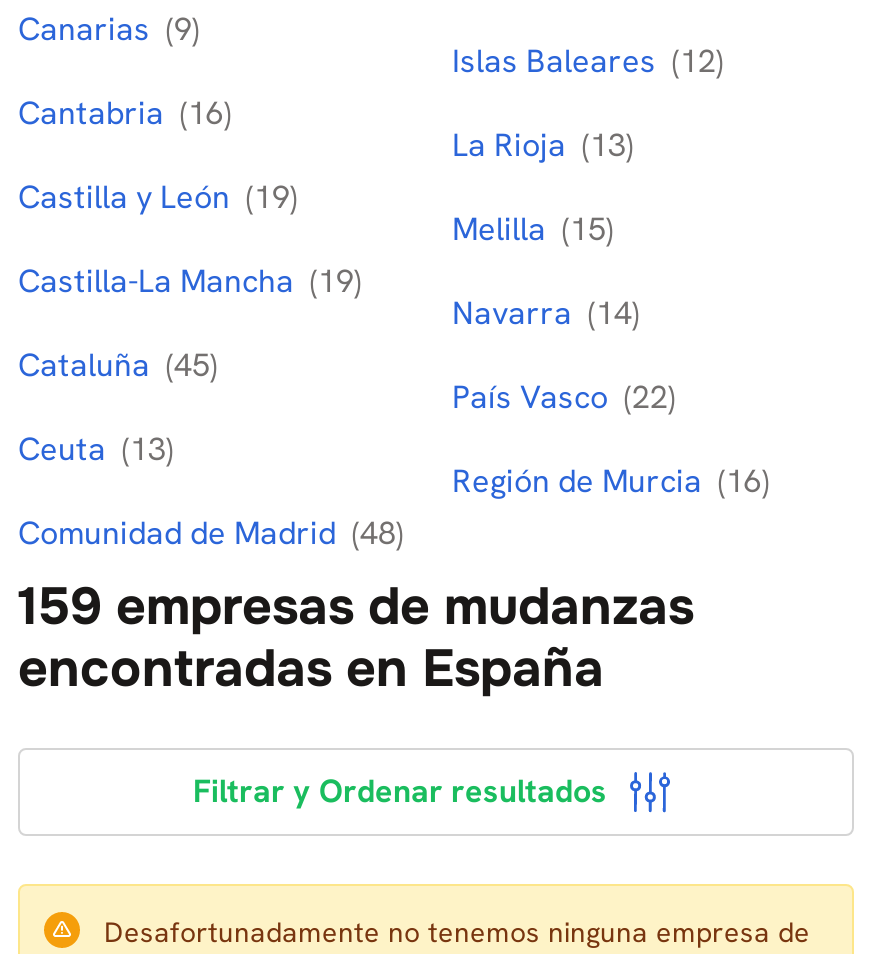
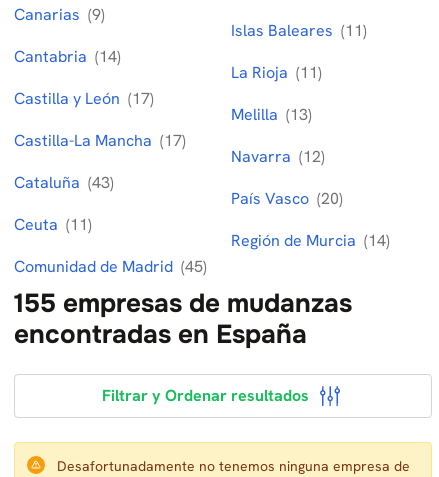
[452,40,724,82] Islas Baleares (12) -> [231,20,367,41] Islas Baleares (11)
[18,92,232,134] Cantabria (16) -> [14,46,121,67] Cantabria (14)
[452,124,634,166] La Rioja (13) -> [231,62,322,83] La Rioja (11)
[18,176,298,218] Castilla y León (19) -> [14,88,154,109] Castilla y León (17)
[452,208,614,250] Melilla (15) -> [231,104,312,125] Melilla (13)
[18,260,362,302] Castilla-La Mancha (19) -> [14,130,186,151] Castilla-La Mancha (17)
[452,292,640,334] Navarra (14) -> [231,146,325,167] Navarra (12)
[18,344,218,386] Cataluña (45) -> [14,172,114,193] Cataluña (43)
[452,376,676,418] País Vasco (22) -> [231,188,343,209] País Vasco (20)
[18,428,174,470] Ceuta (13) -> [14,214,92,235] Ceuta (11)
[452,460,770,502] Región de Murcia (16) -> [231,230,390,251] Región de Murcia (14)
[18,512,404,554] Comunidad de Madrid (48) -> [14,256,207,277] Comunidad de Madrid (45)
[18,574,694,640] 159 empresas de mudanzas -> [14,287,352,320] 155 empresas de mudanzas

